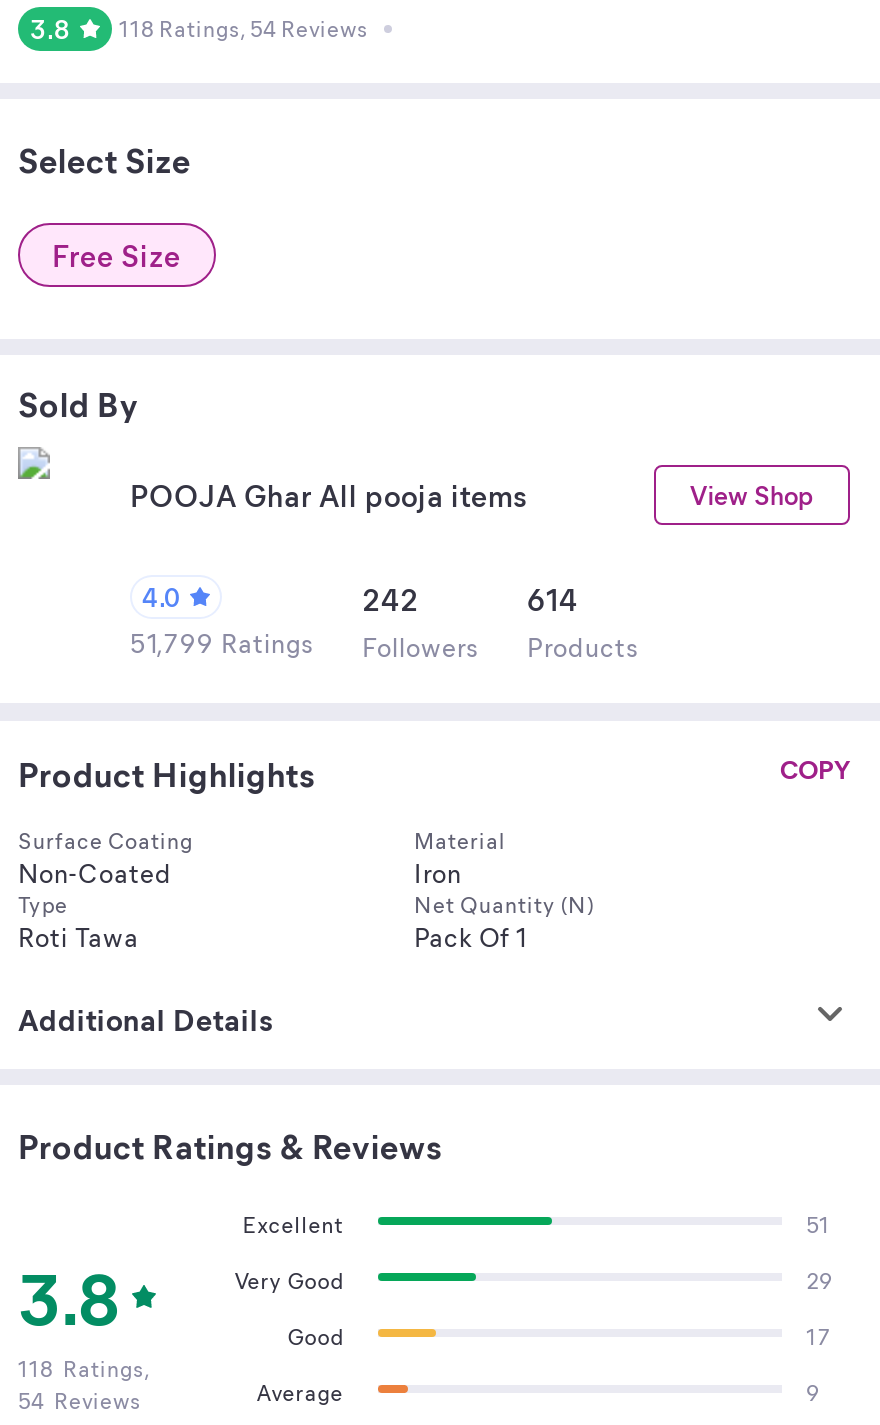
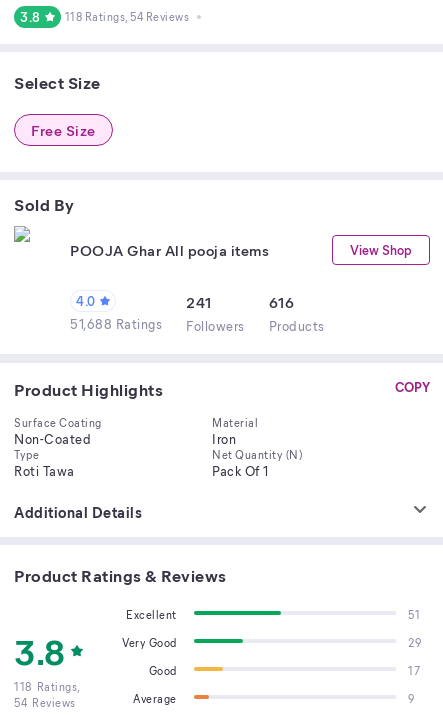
[362,579,419,619] 242 -> [186,292,211,312] 241
[527,579,578,619] 614 -> [268,292,294,312] 616
[130,625,639,663] 51,799 Ratings Followers Products -> [70,315,324,334] 51,688 Ratings Followers Products

